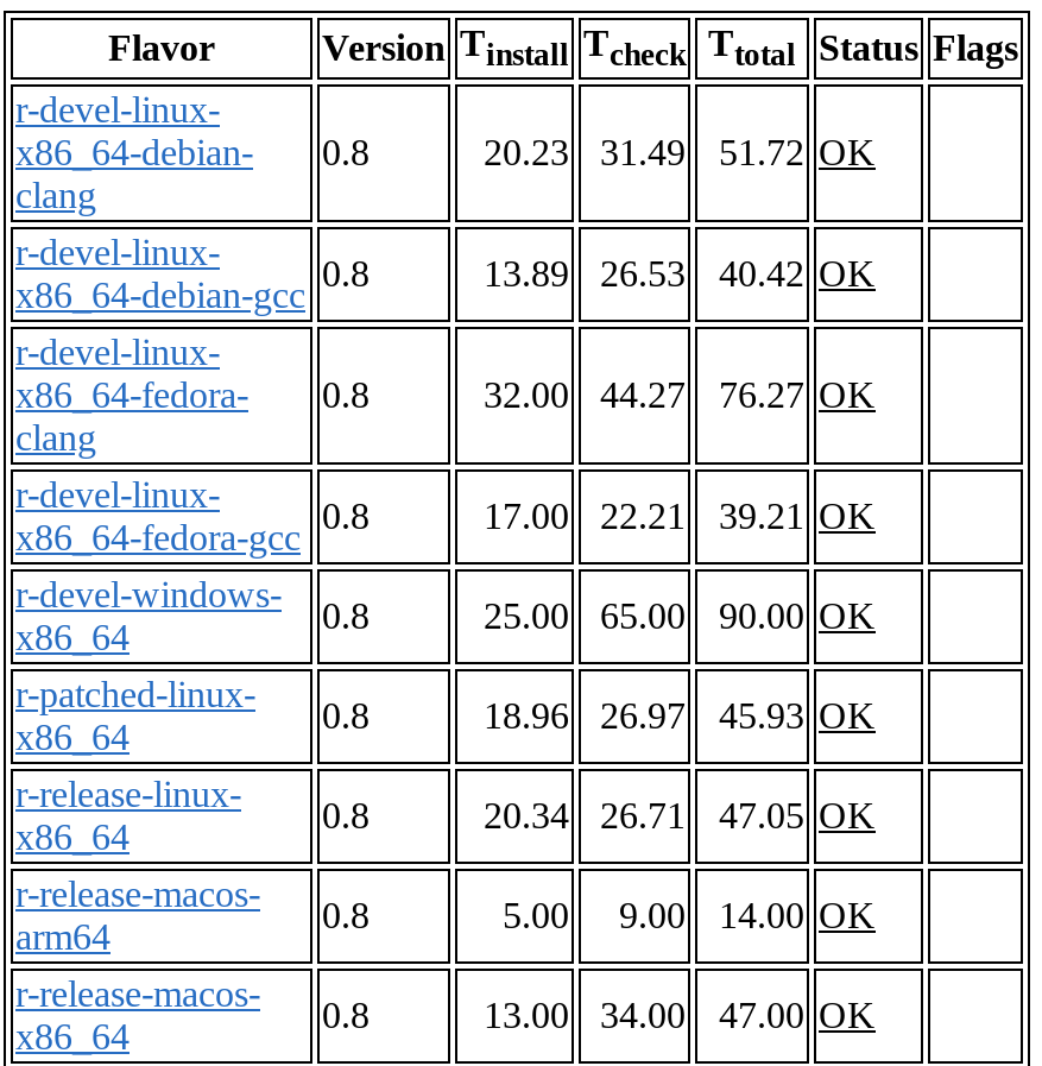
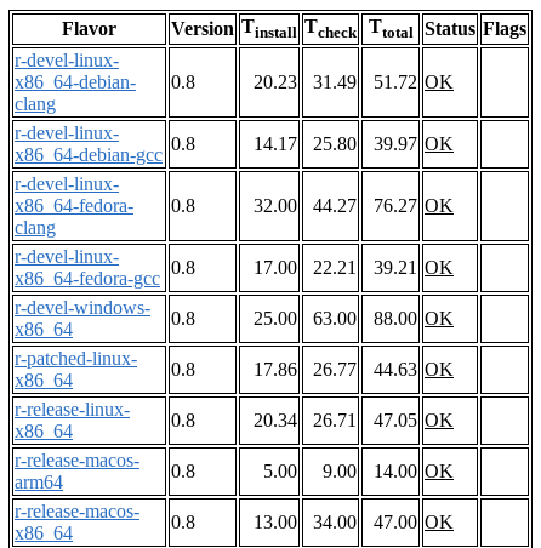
[484,254,569,294] 13.89 -> [254,134,297,154] 14.17
[600,254,686,294] 26.53 -> [313,134,357,154] 25.80
[719,254,876,294] 40.42 OK -> [374,134,454,154] 39.97 OK
[600,596,686,637] 65.00 -> [313,308,357,329] 63.00
[719,596,876,637] 90.00 OK -> [374,308,454,329] 88.00 OK
[484,696,569,736] 18.96 -> [254,359,297,380] 17.86
[600,696,686,736] 26.97 -> [313,359,357,380] 26.77
[719,696,876,736] 45.93 OK -> [374,359,454,380] 44.63 OK

